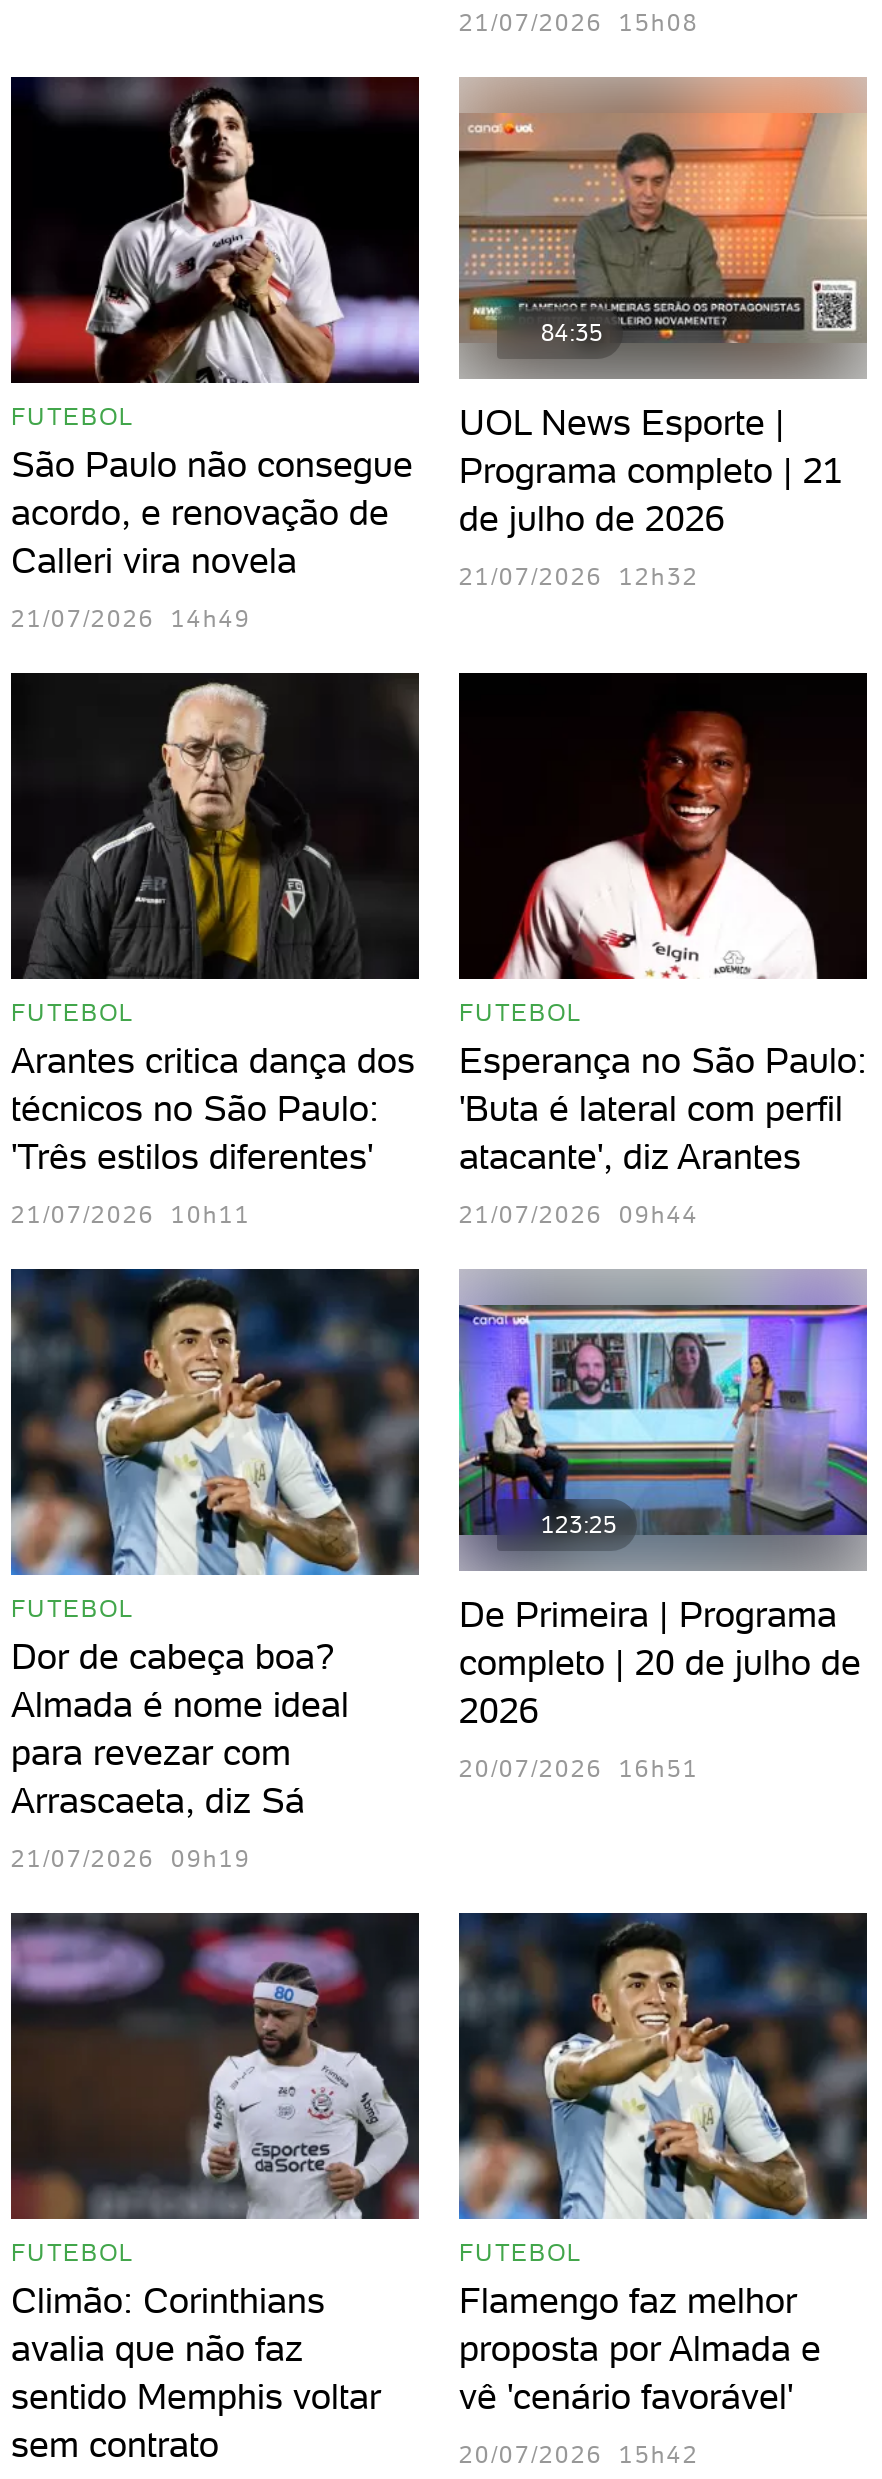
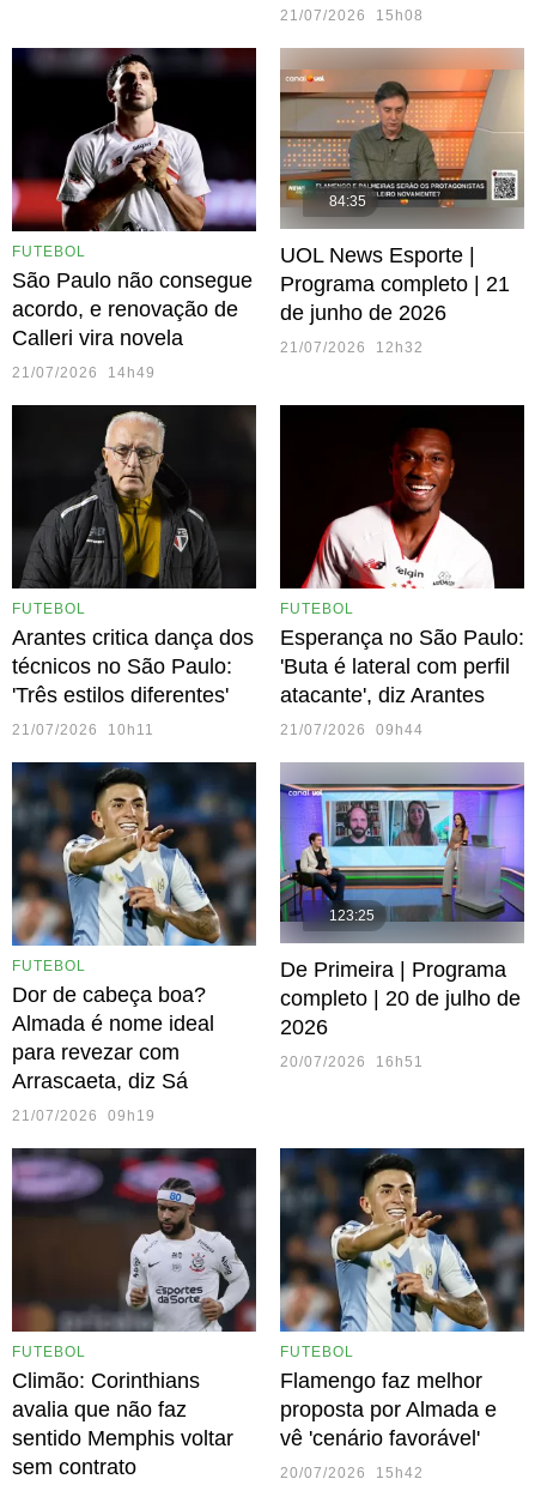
[11,491,725,539] acordo, e renovação de de julho de 2026 -> [12,297,446,325] acordo, e renovação de de junho de 2026

